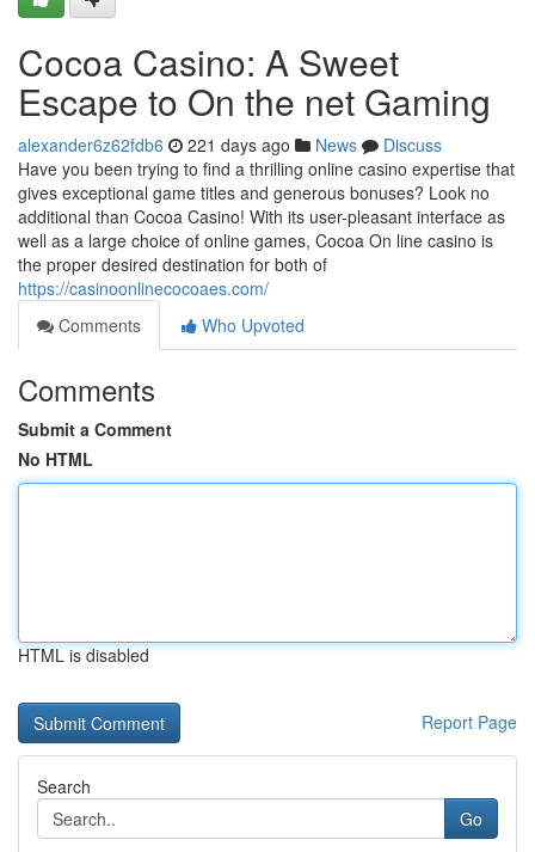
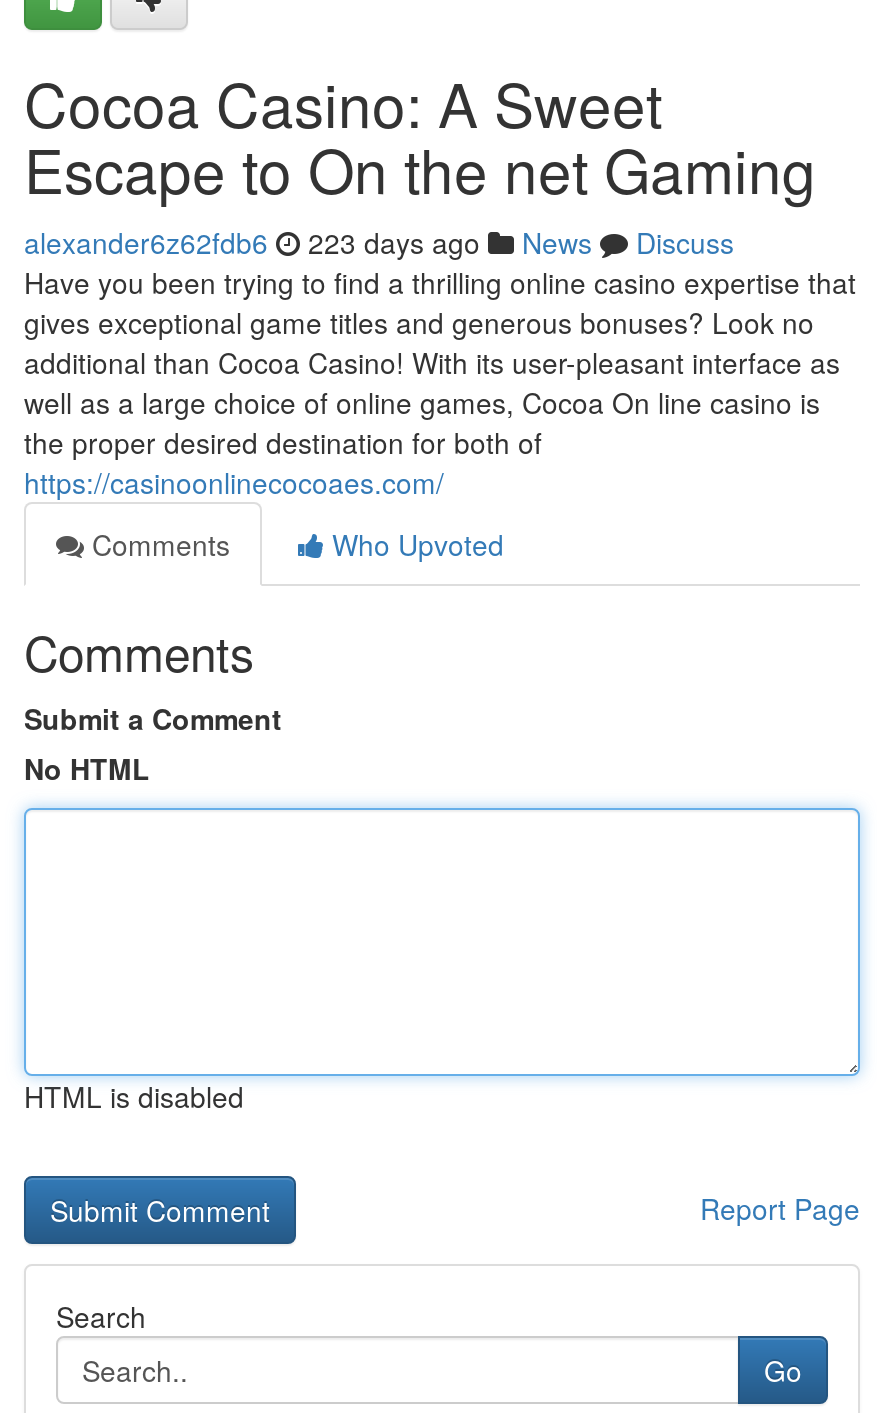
[18,133,442,157] alexander6z62fdb6 221 days ago News Discuss -> [24,222,734,262] alexander6z62fdb6 223 days ago News Discuss

